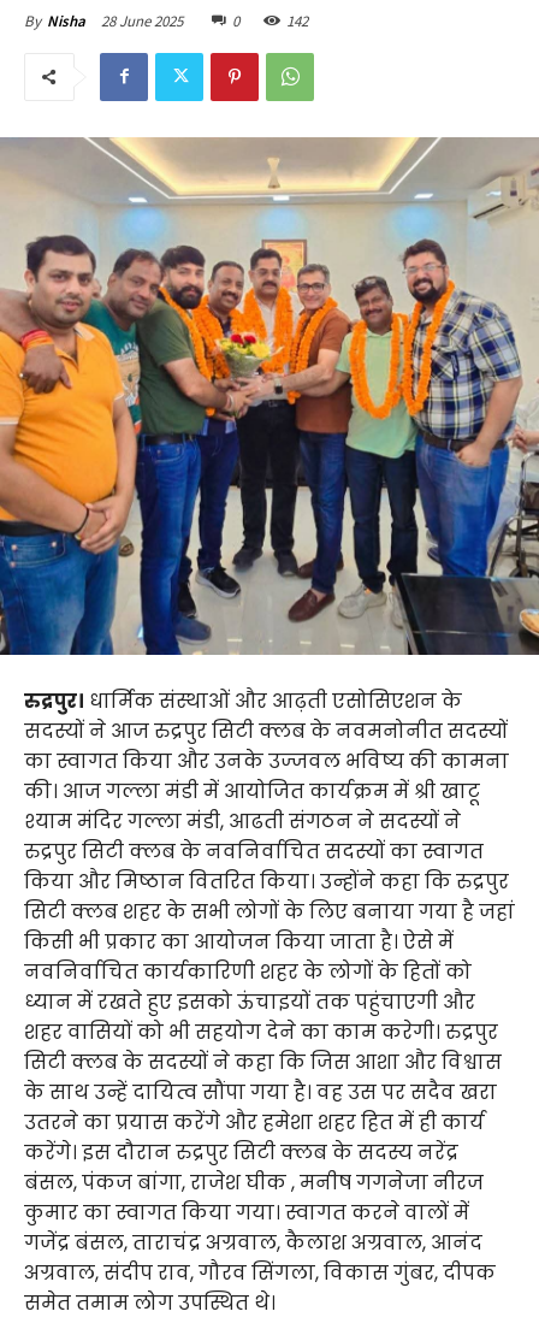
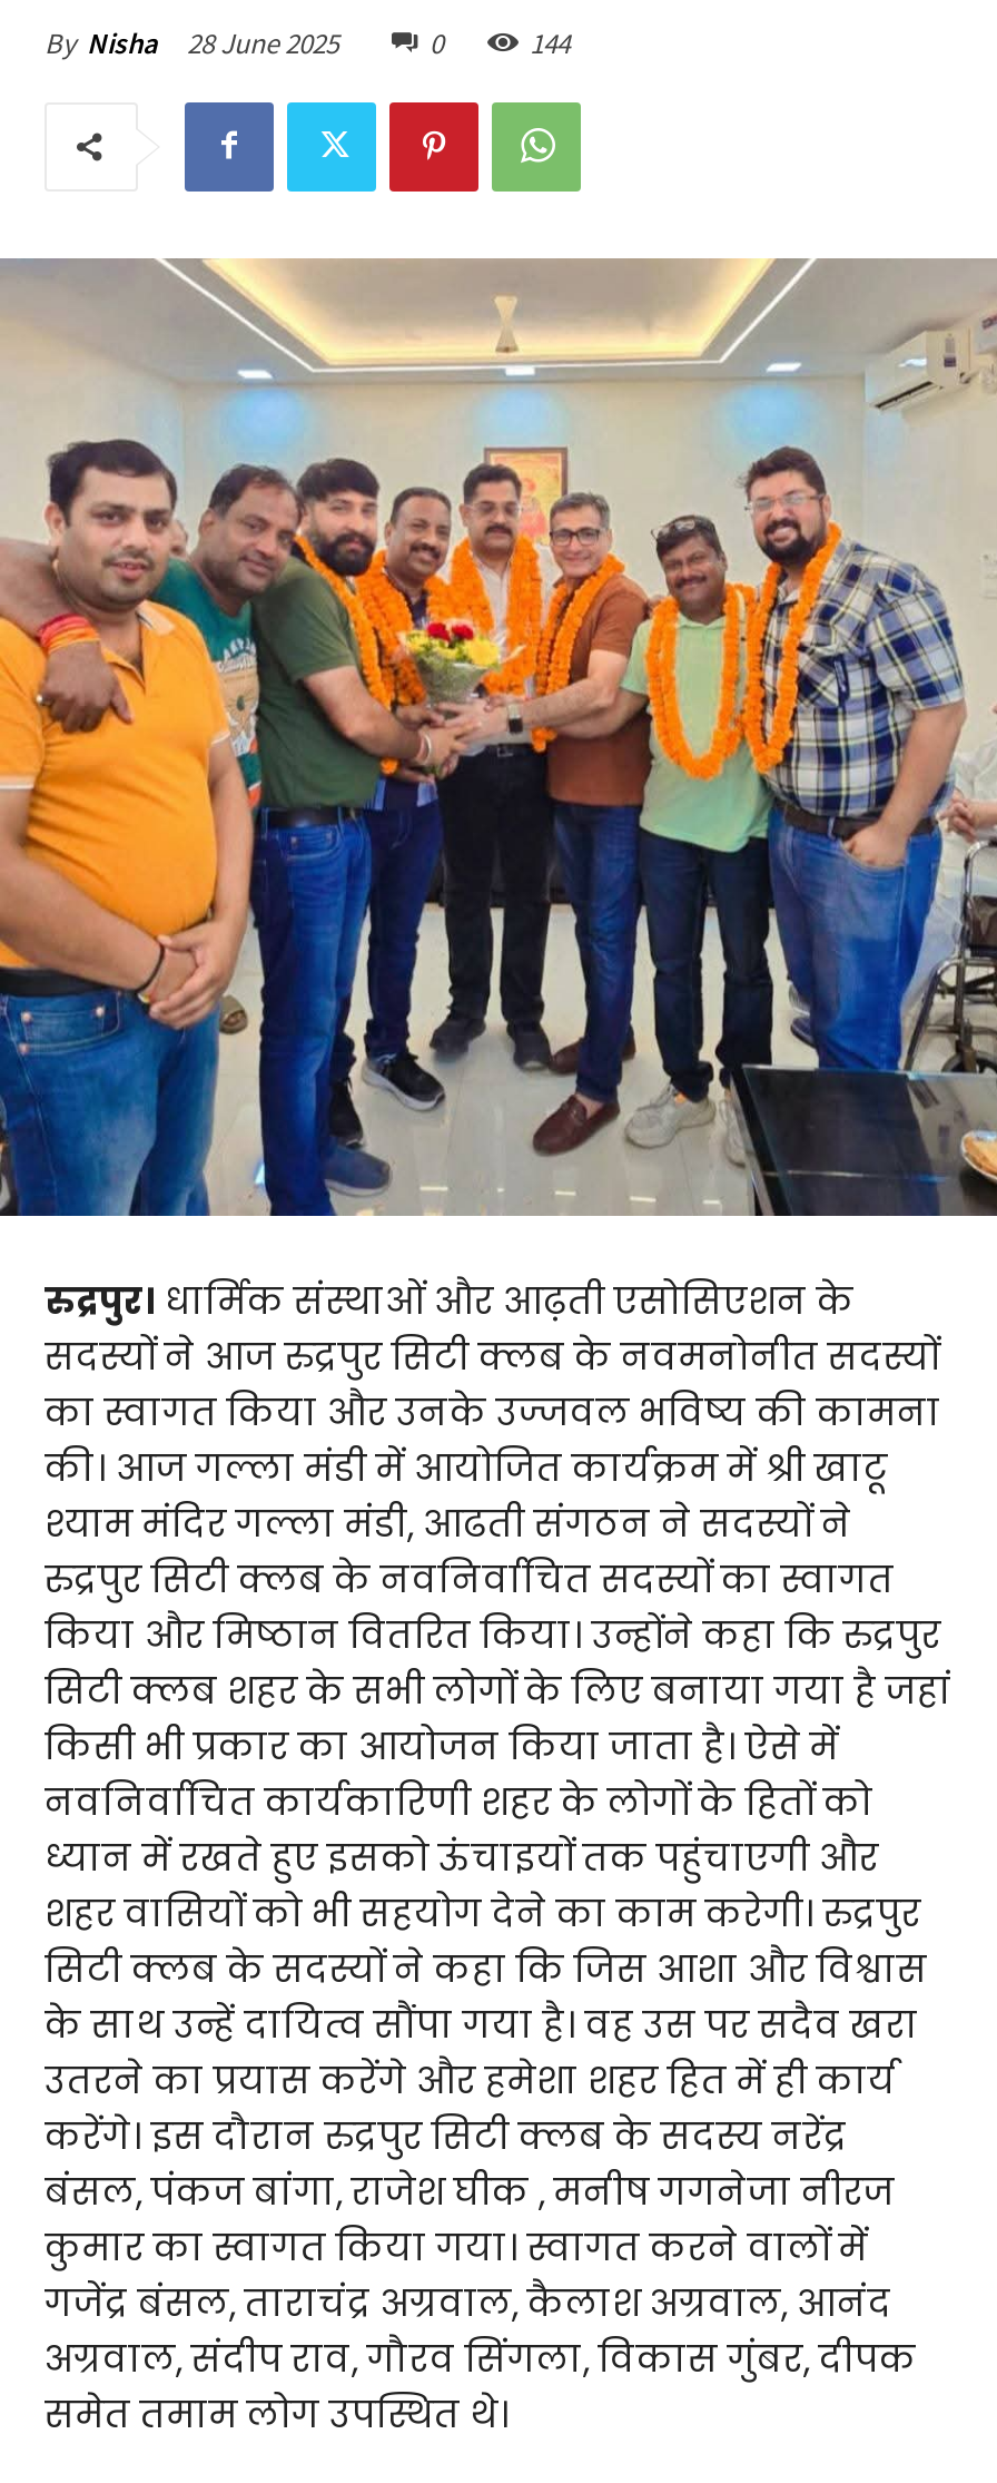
[286,10,308,31] 142 -> [530,23,570,61] 144

